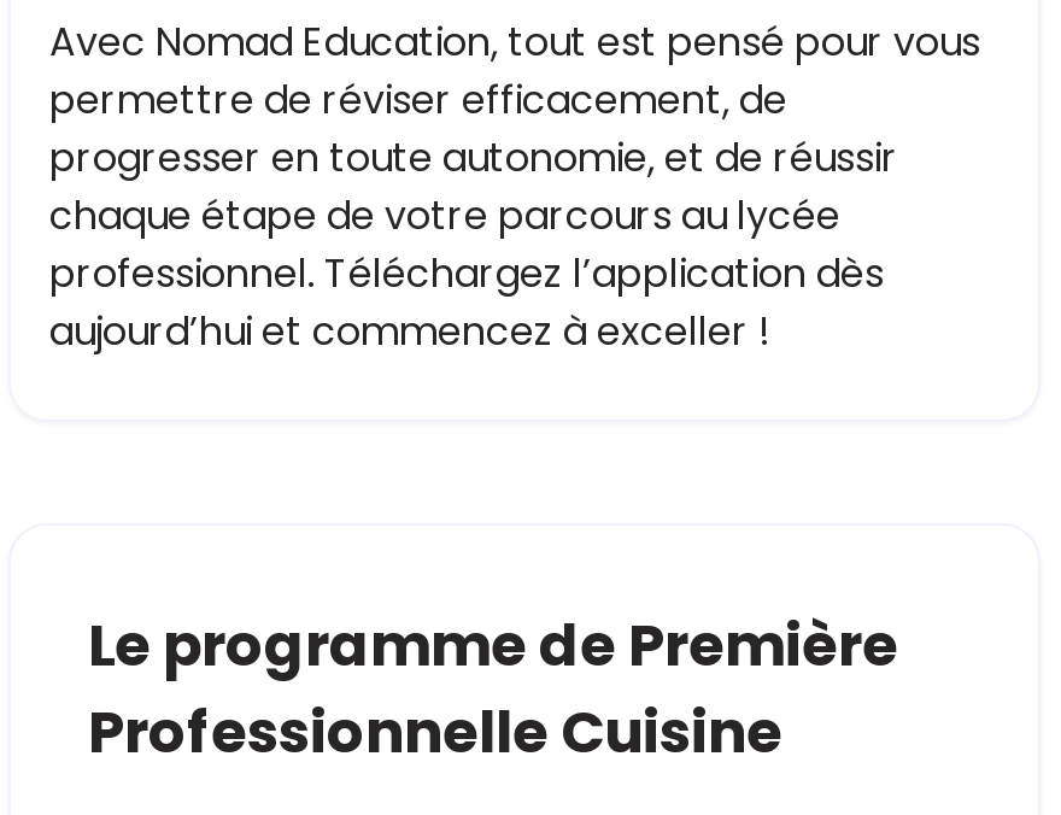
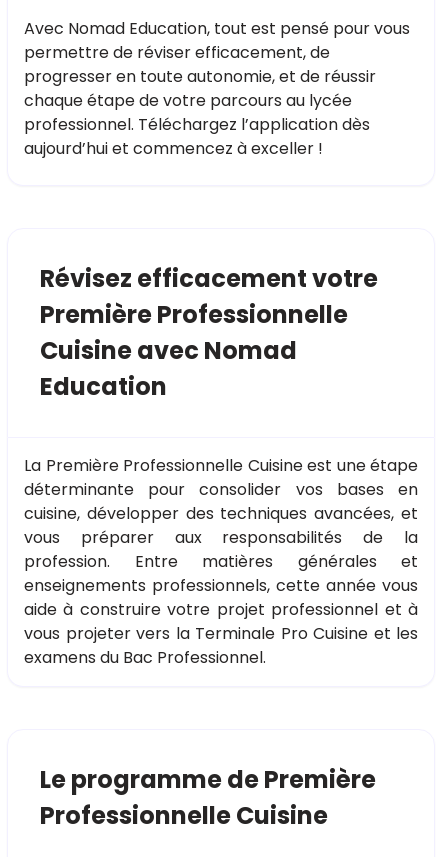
none -> [24,262,418,669] Révisez efficacement votre | Première Professionnelle | Cuisine avec Nomad | Education | La Première Professionnelle Cuisine est une étape | déterminante pour consolider vos bases en | cuisine, développer des techniques avancées, et | vous préparer aux responsabilités de la | profession. Entre matières générales et | enseignements professionnels, cette année vous | aide à construire votre projet professionnel et à | vous projeter vers la Terminale Pro Cuisine et les | examens du Bac Professionnel.

